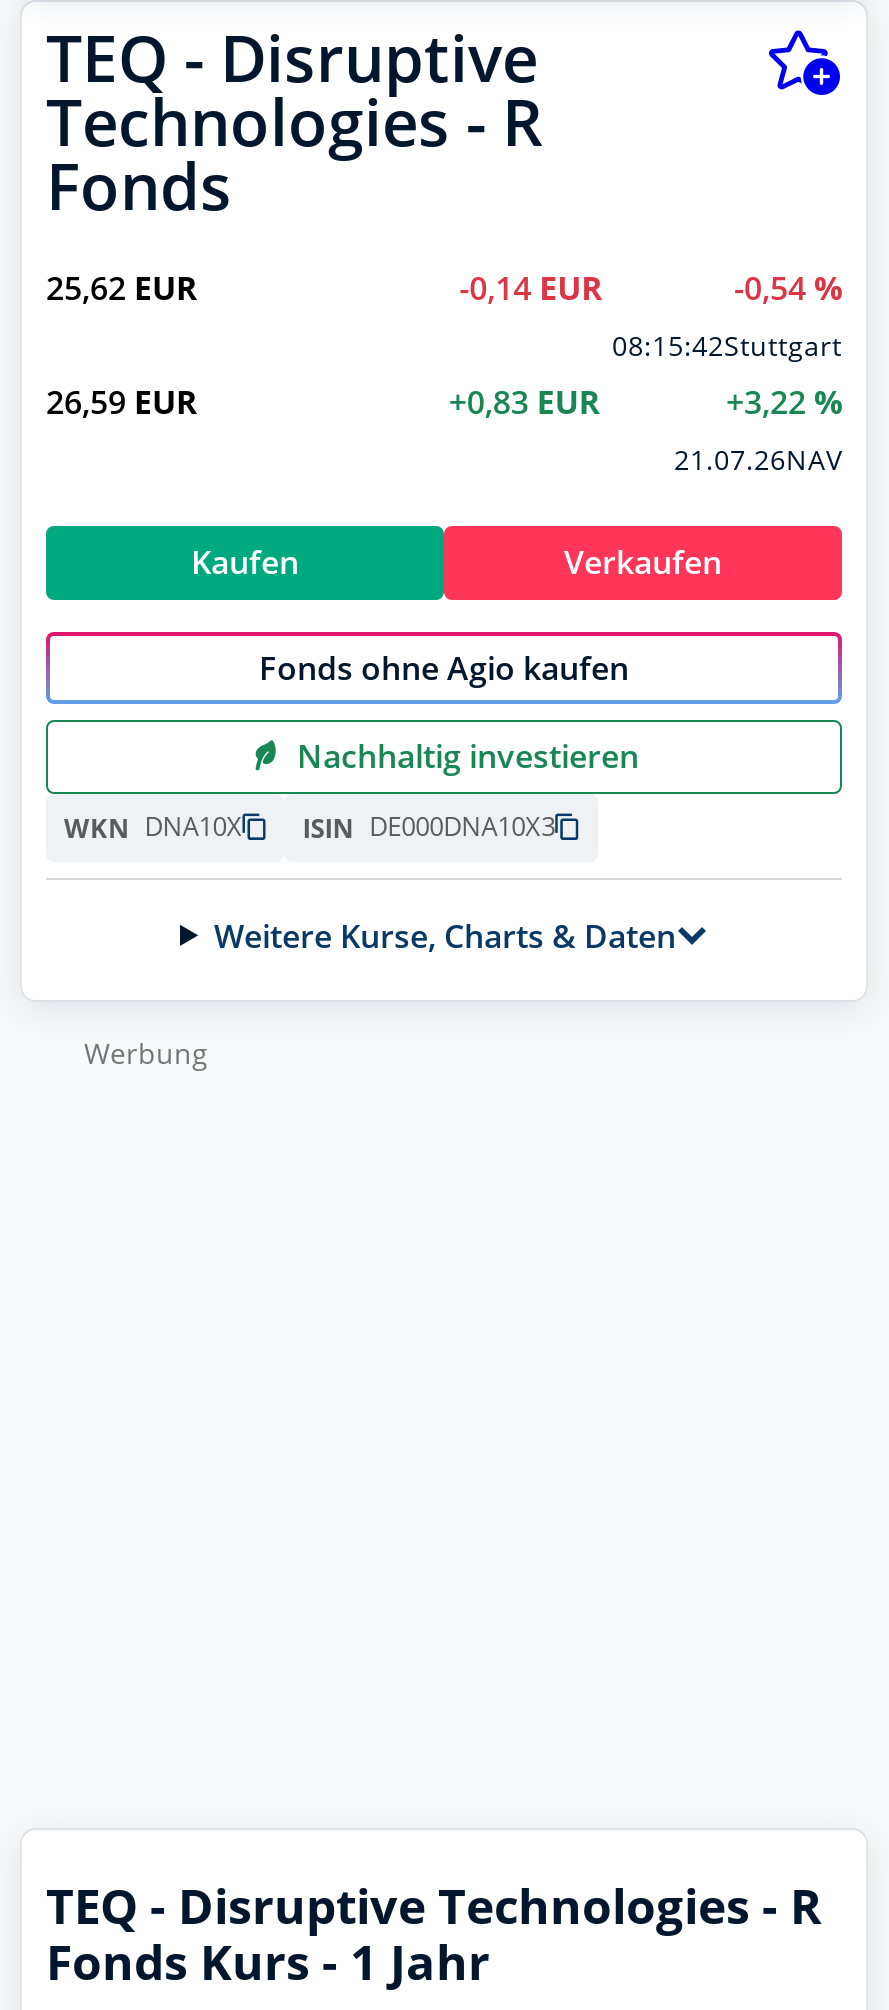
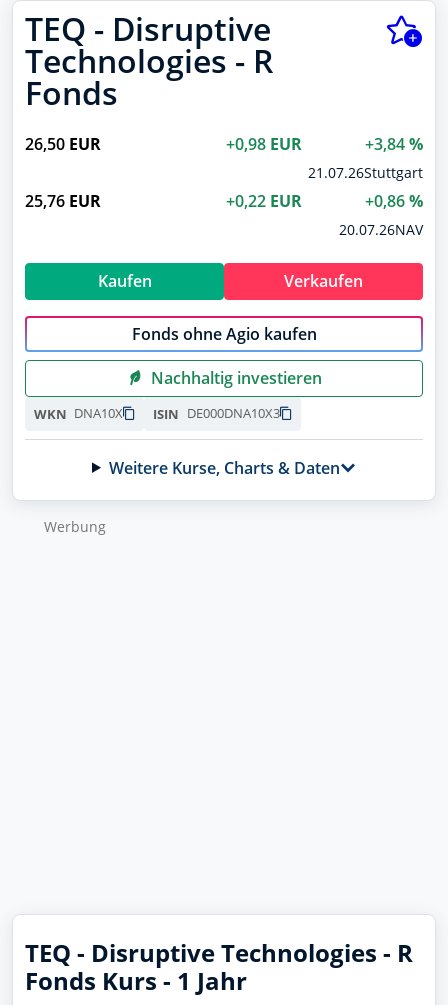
[46,266,198,310] 25,62 EUR -> [25,133,101,155] 26,50 EUR
[459,266,603,310] -0,14 EUR -> [226,133,302,155] +0,98 EUR
[734,266,842,310] -0,54% -> [365,133,423,155] +3,84%
[612,326,842,364] 08:15:42Stuttgart -> [308,163,423,182] 21.07.26Stuttgart
[46,380,198,424] 26,59 EUR -> [25,190,101,212] 25,76 EUR
[449,380,601,424] +0,83 EUR -> [226,190,302,212] +0,22 EUR
[726,380,842,424] +3,22% -> [365,190,423,212] +0,86%
[674,440,842,478] 21.07.26NAV -> [339,220,423,239] 20.07.26NAV

